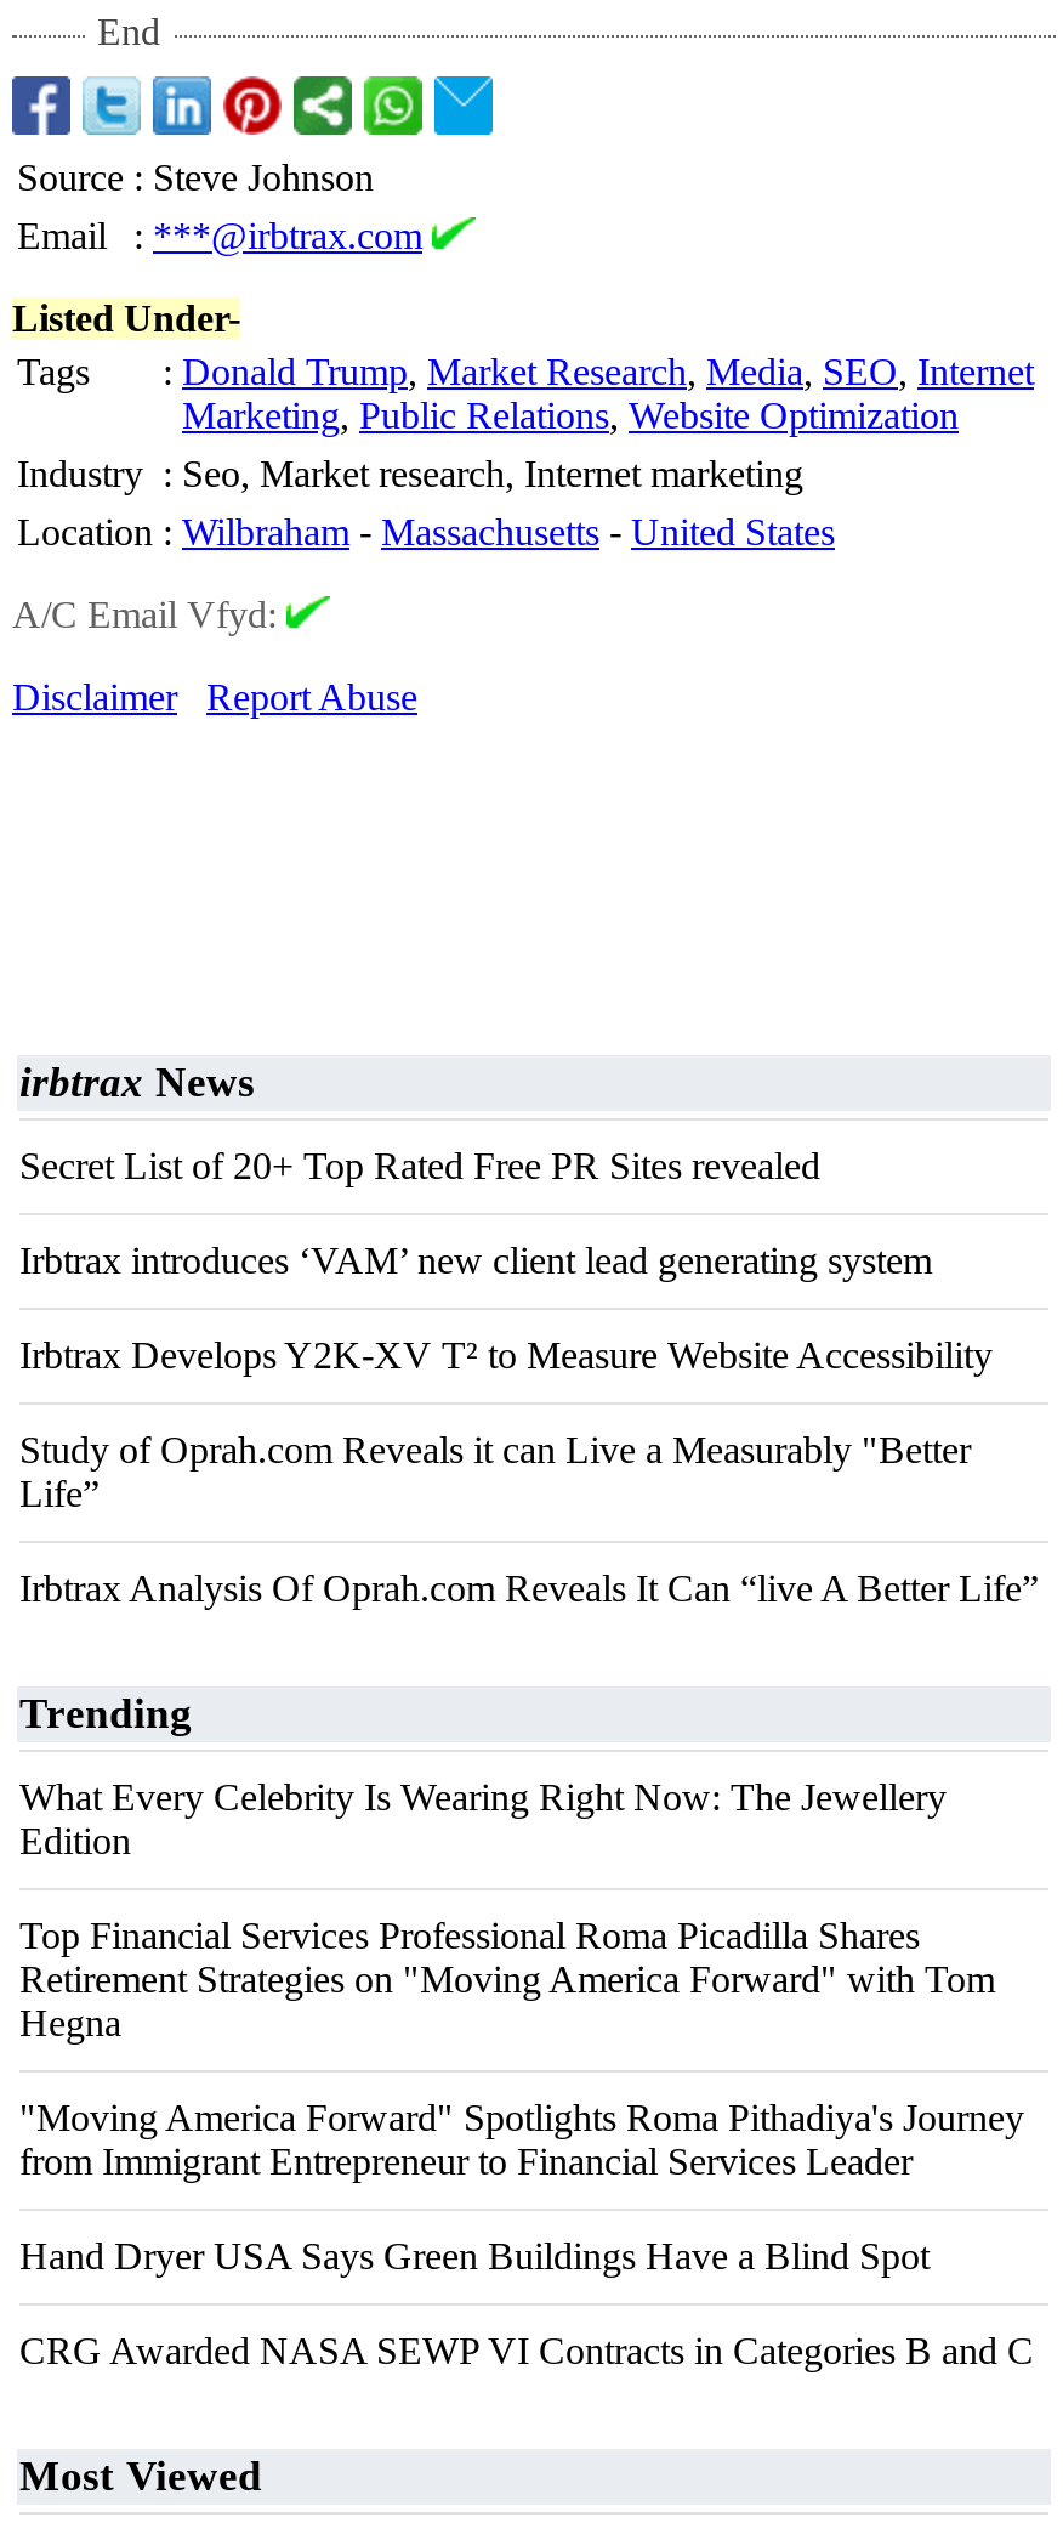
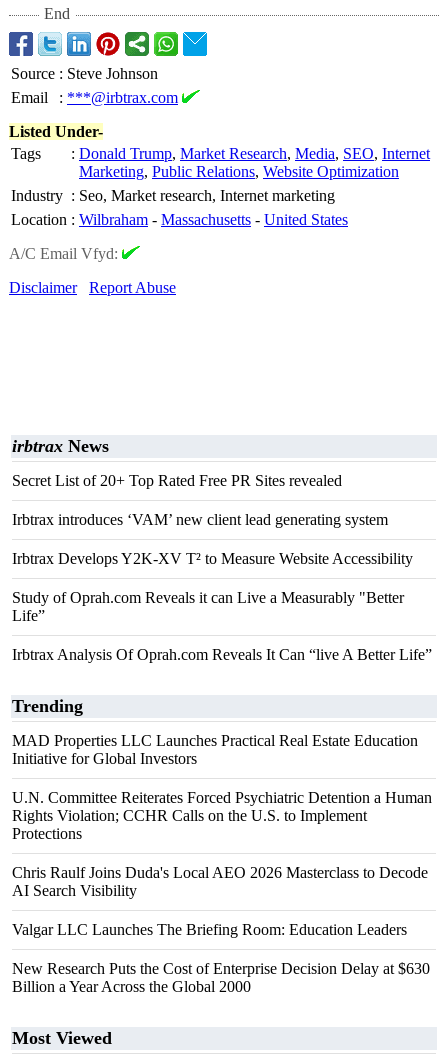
[19,1776,947,1861] What Every Celebrity Is Wearing Right Now: The Jewellery | Edition -> [12,732,418,767] MAD Properties LLC Launches Practical Real Estate Education | Initiative for Global Investors
[19,1915,995,2043] Top Financial Services Professional Roma Picadilla Shares | Retirement Strategies on "Moving America Forward" with Tom | Hegna -> [12,789,432,842] U.N. Committee Reiterates Forced Psychiatric Detention a Human | Rights Violation; CCHR Calls on the U.S. to Implement | Protections
[19,2097,1024,2182] "Moving America Forward" Spotlights Roma Pithadiya's Journey | from Immigrant Entrepreneur to Financial Services Leader -> [12,864,428,899] Chris Raulf Joins Duda's Local AEO 2026 Masterclass to Decode | AI Search Visibility
[19,2235,930,2277] Hand Dryer USA Says Green Buildings Have a Blind Spot -> [12,921,407,938] Valgar LLC Launches The Briefing Room: Education Leaders
[19,2330,1034,2371] CRG Awarded NASA SEWP VI Contracts in Categories B and C -> [12,960,430,995] New Research Puts the Cost of Enterprise Decision Delay at $630 | Billion a Year Across the Global 2000

